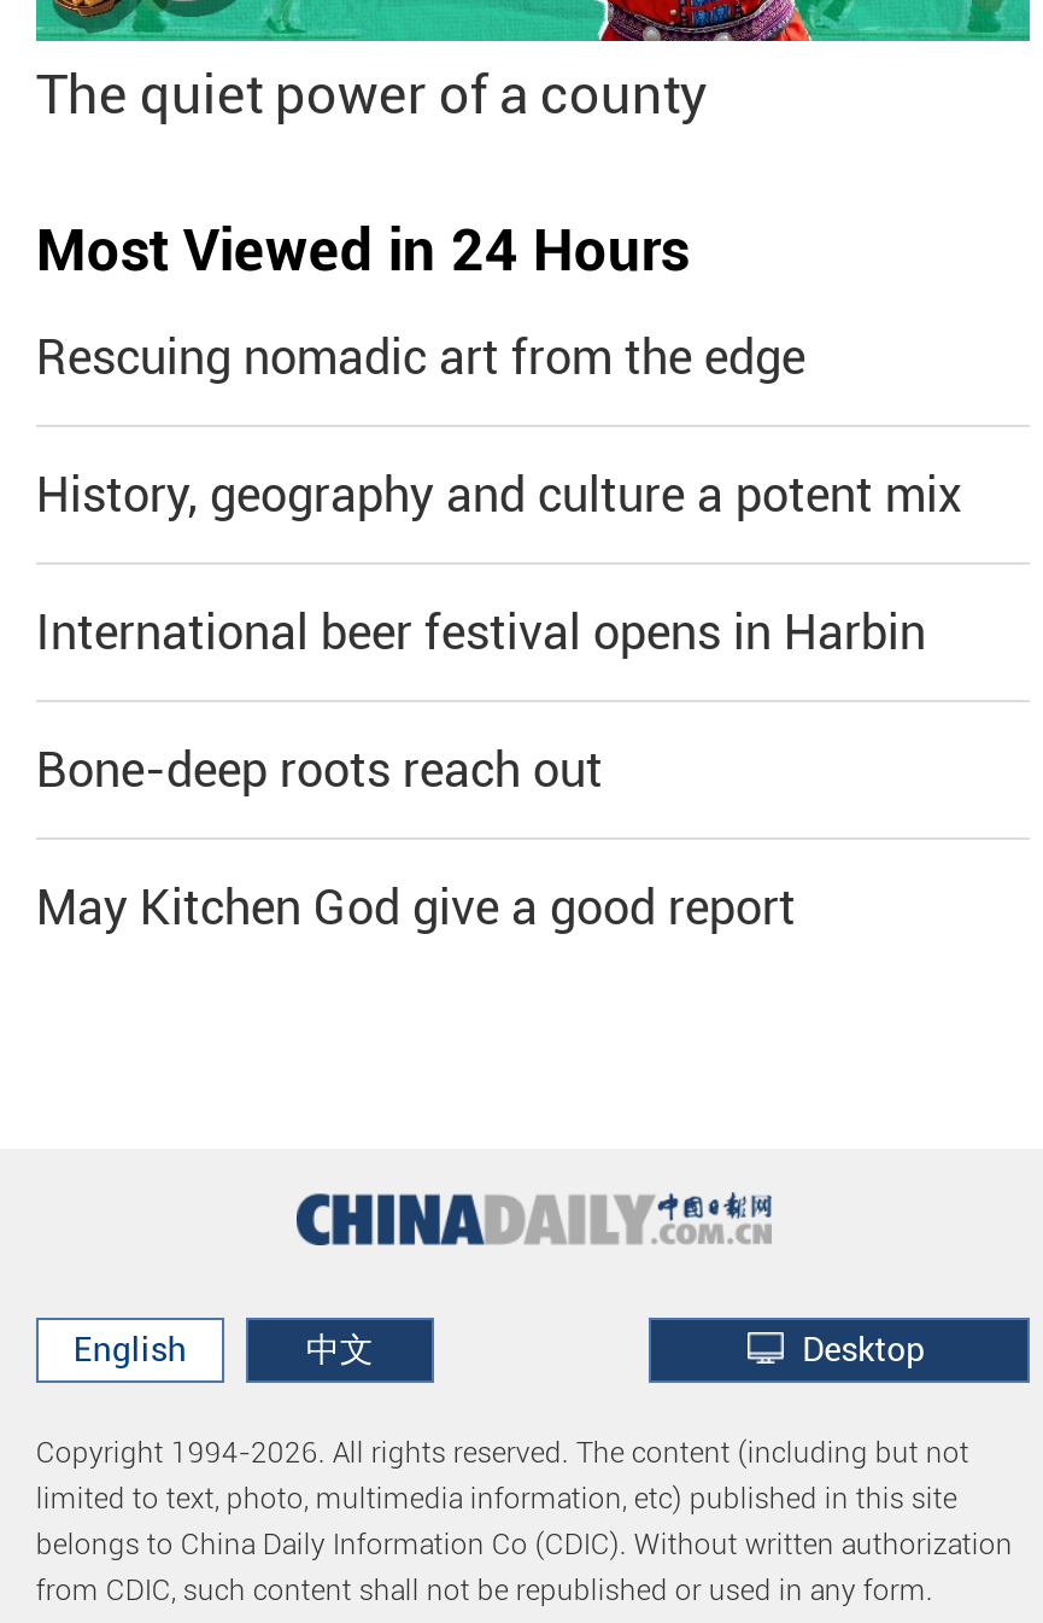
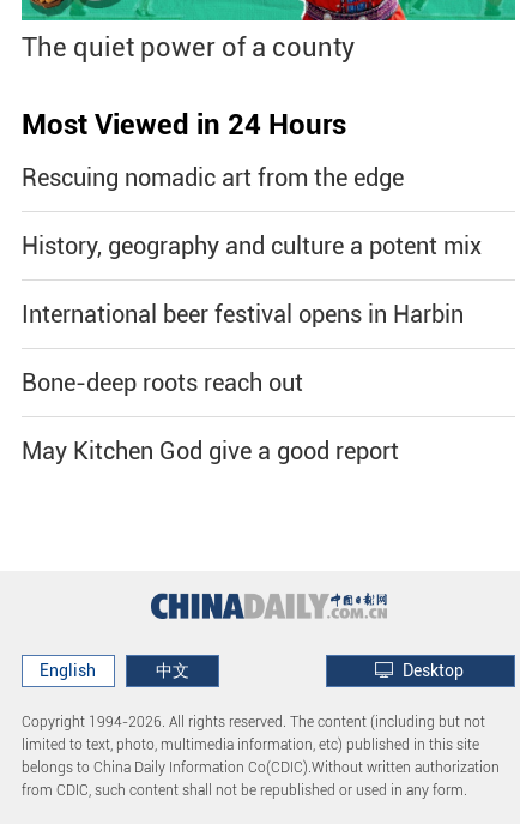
[36,1527,1013,1561] belongs to China Daily Information Co (CDIC). Without written authorization -> [21,759,500,776] belongs to China Daily Information Co(CDIC).Without written authorization

